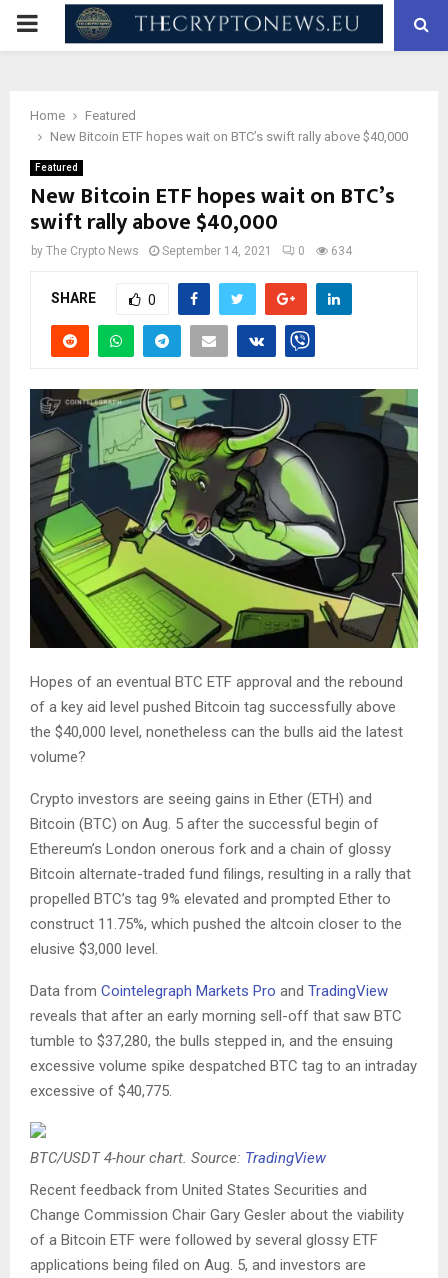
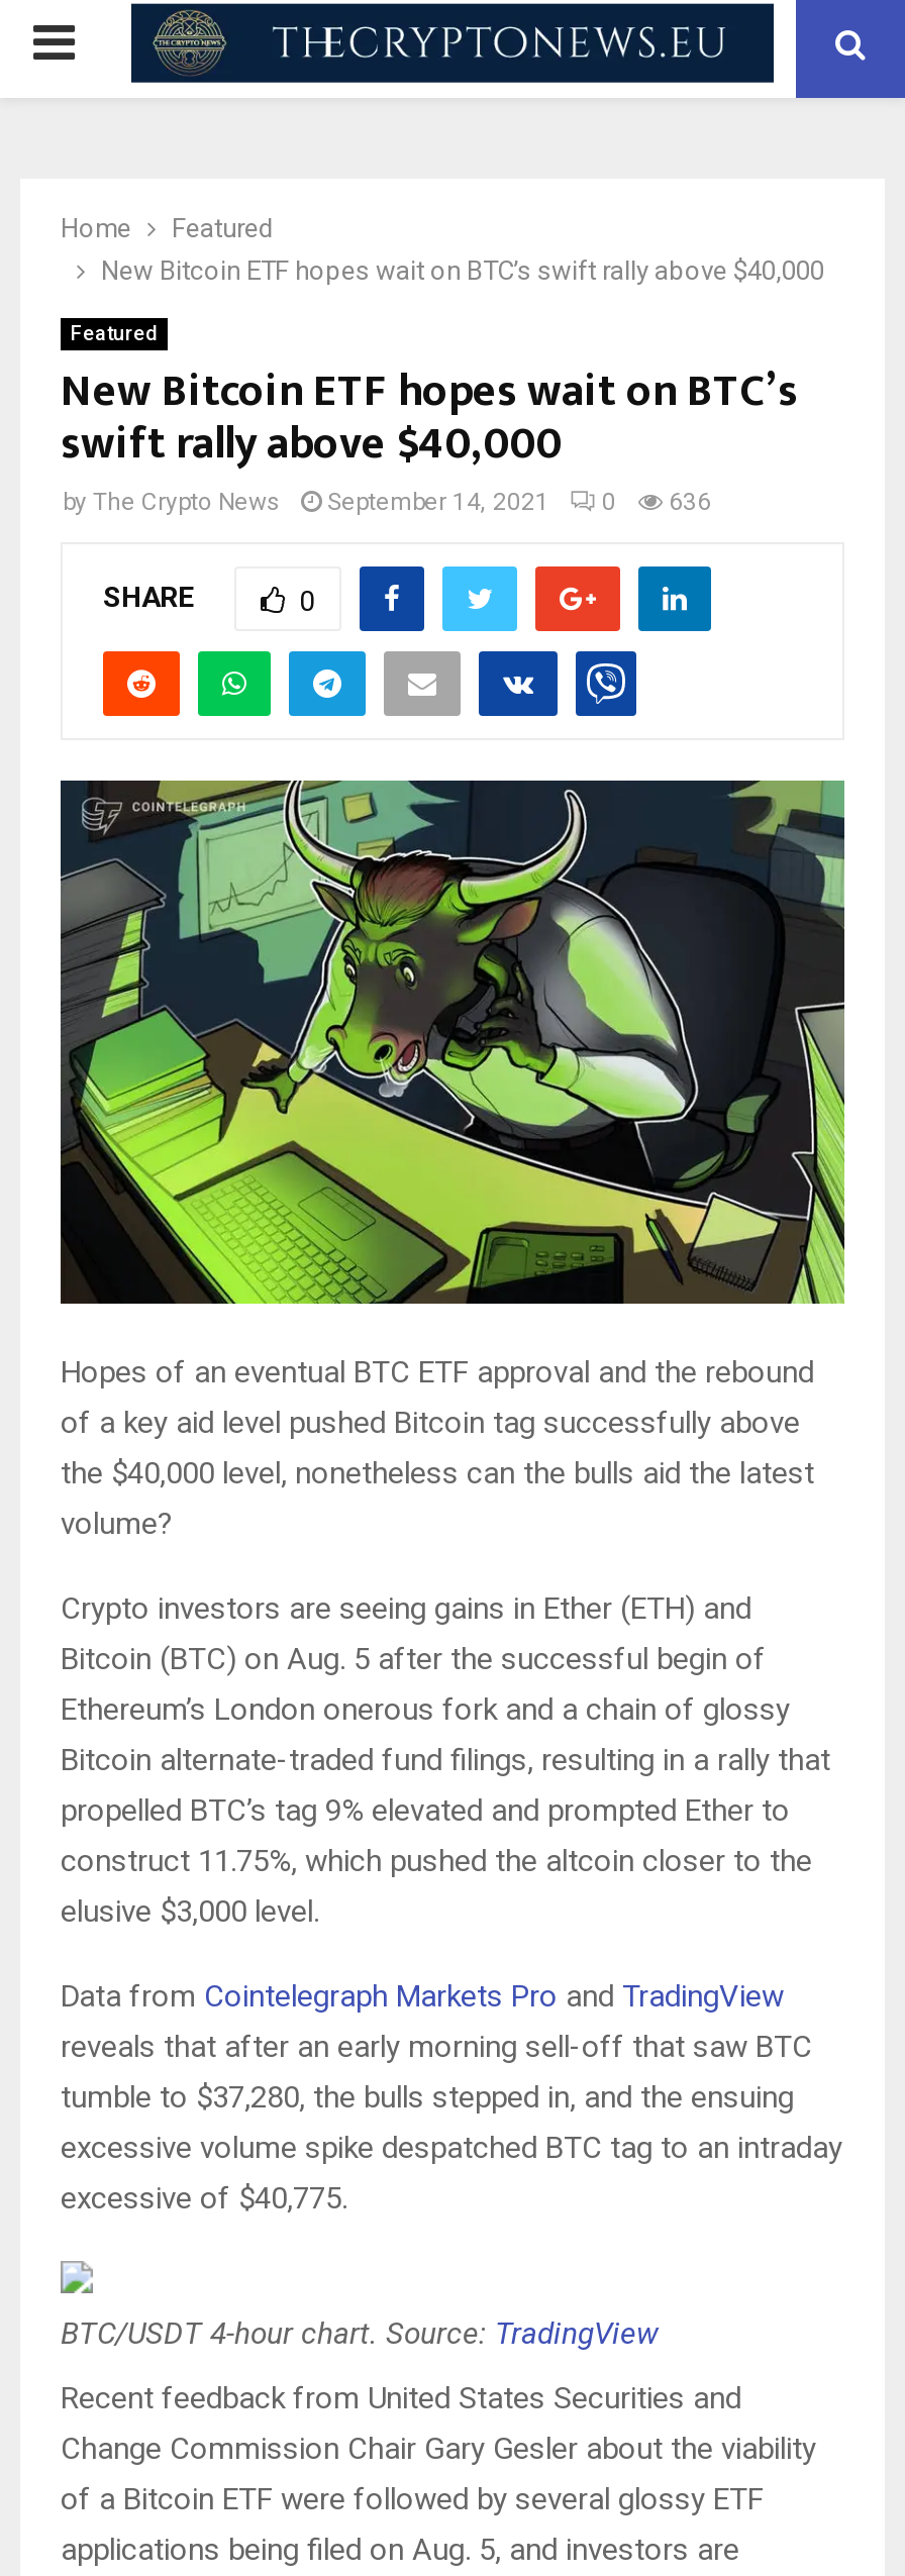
[31,244,352,258] by The Crypto News September 14, 2021 0 634 -> [63,488,711,516] by The Crypto News September 14, 2021 0 636

